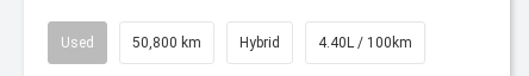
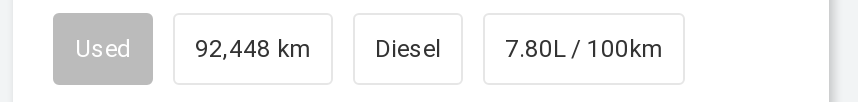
[132,34,412,51] 50,800 km | Hybrid | 4.40L / 100km -> [195,34,663,62] 92,448 km | Diesel | 7.80L / 100km

